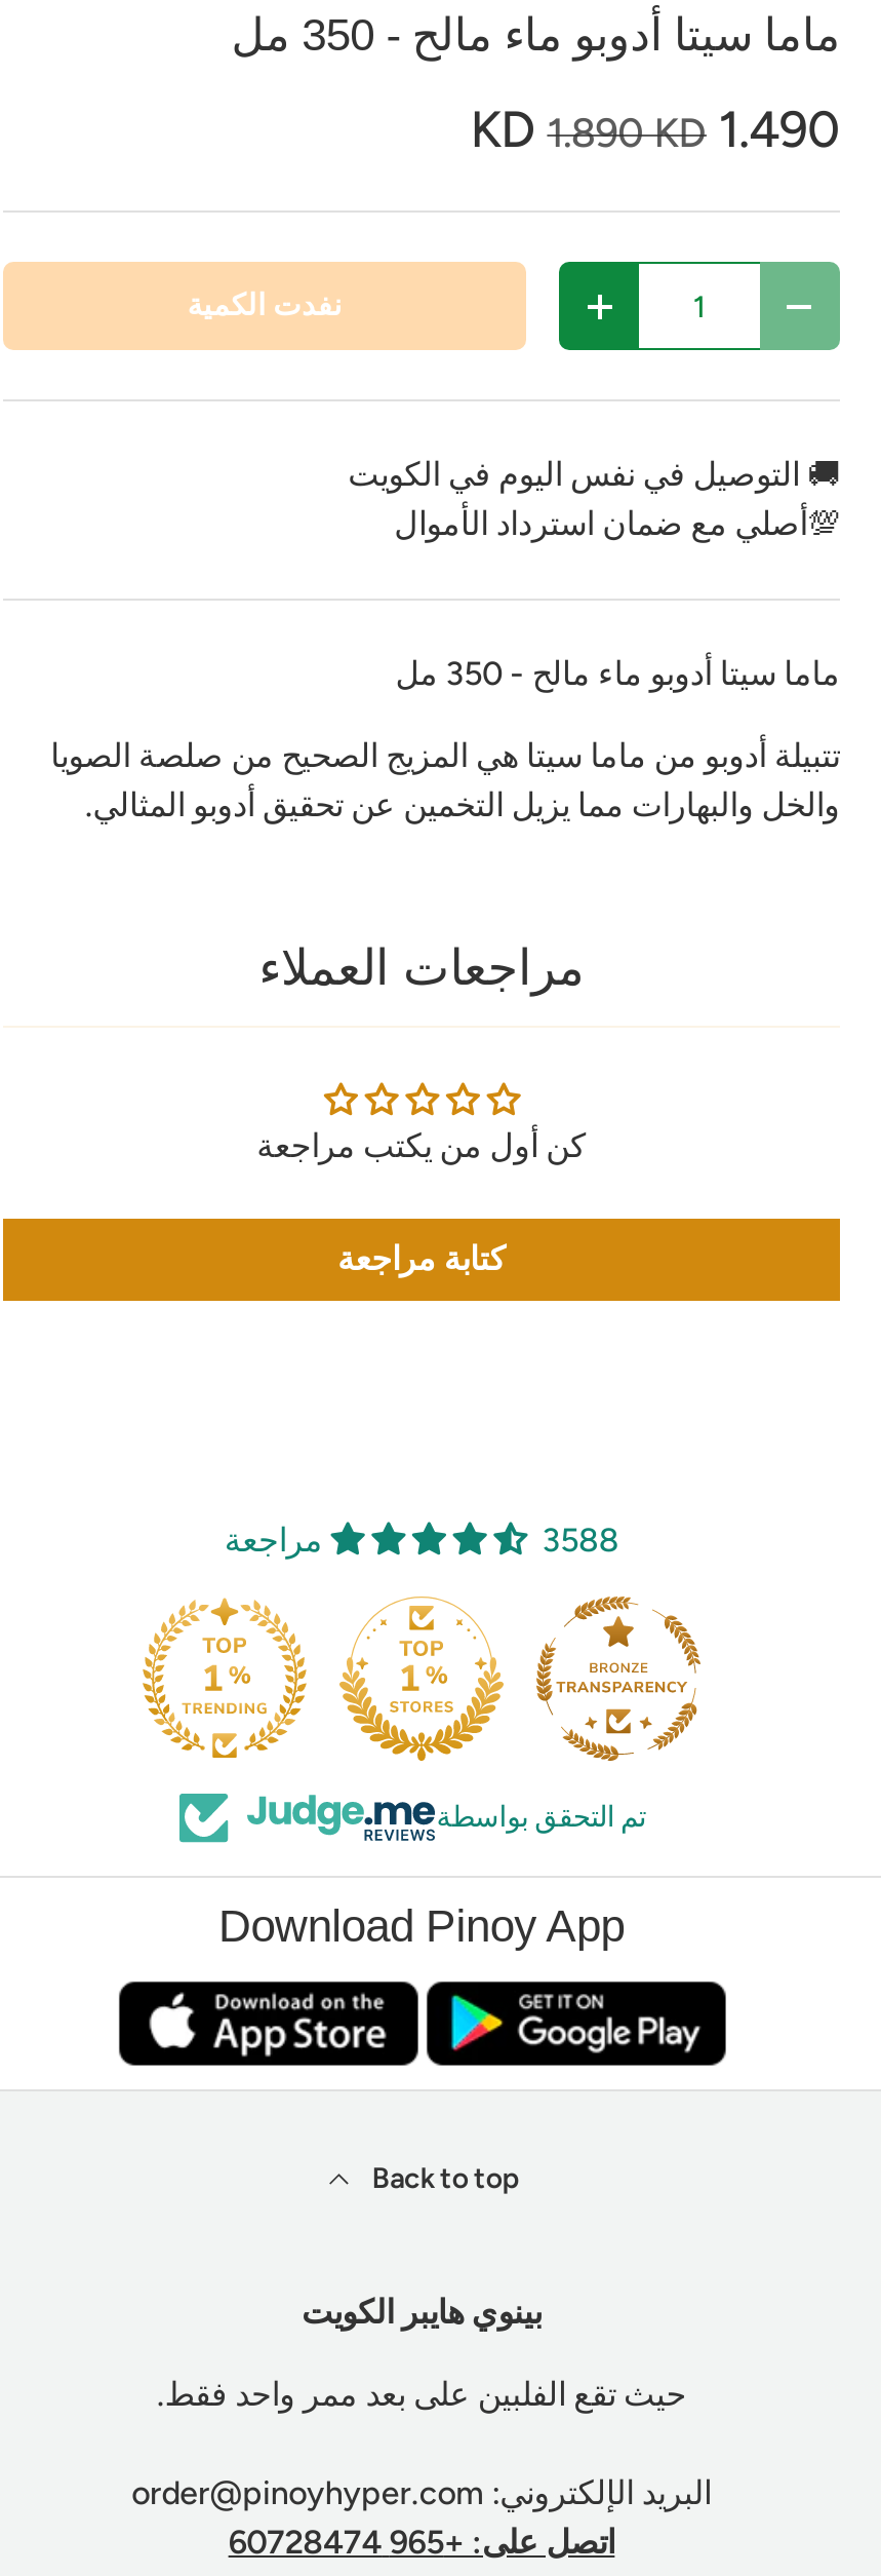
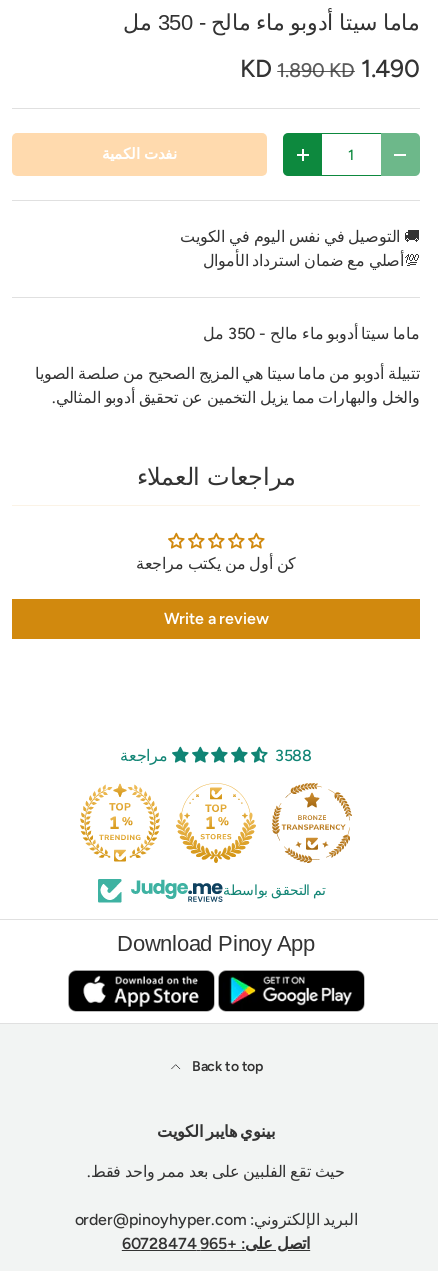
[337,1239,506,1278] كتابة مراجعة -> [164,609,268,628] Write a review

